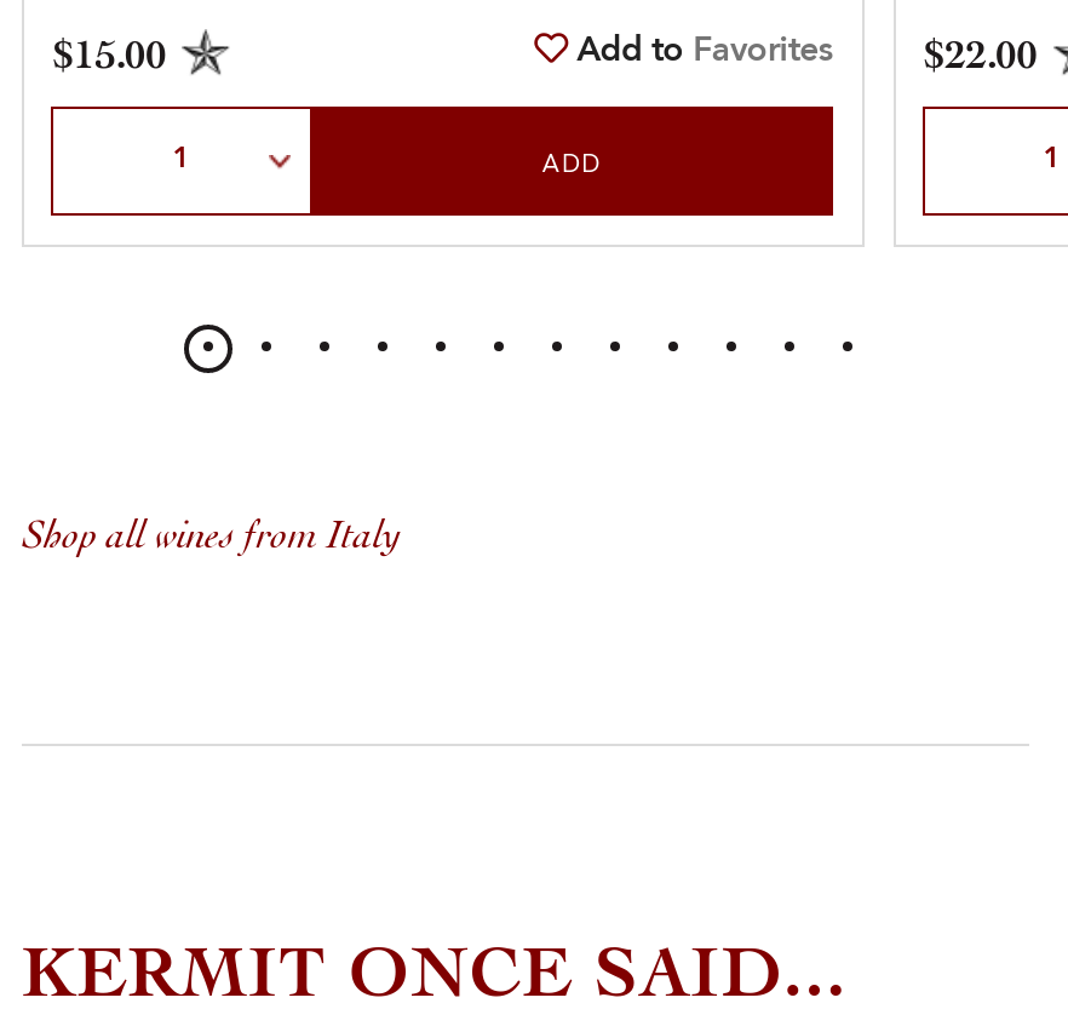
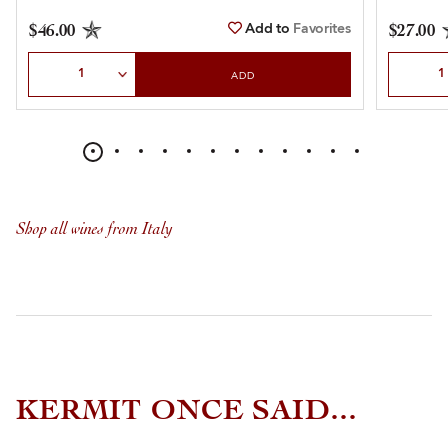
[53,37,167,78] $15.00 -> [29,23,76,40] $46.00
[924,37,1038,78] $22.00 -> [389,23,436,40] $27.00

